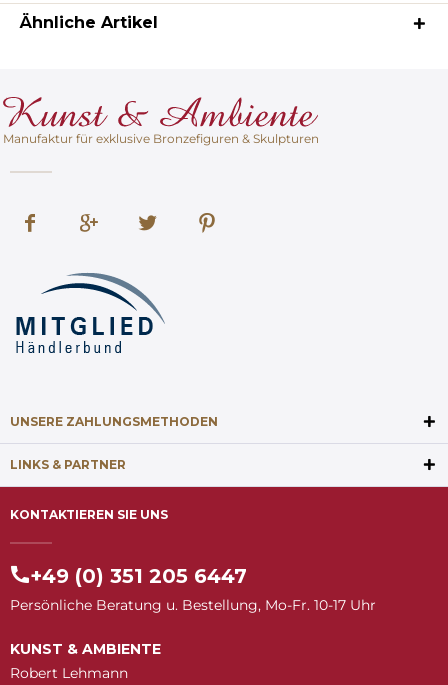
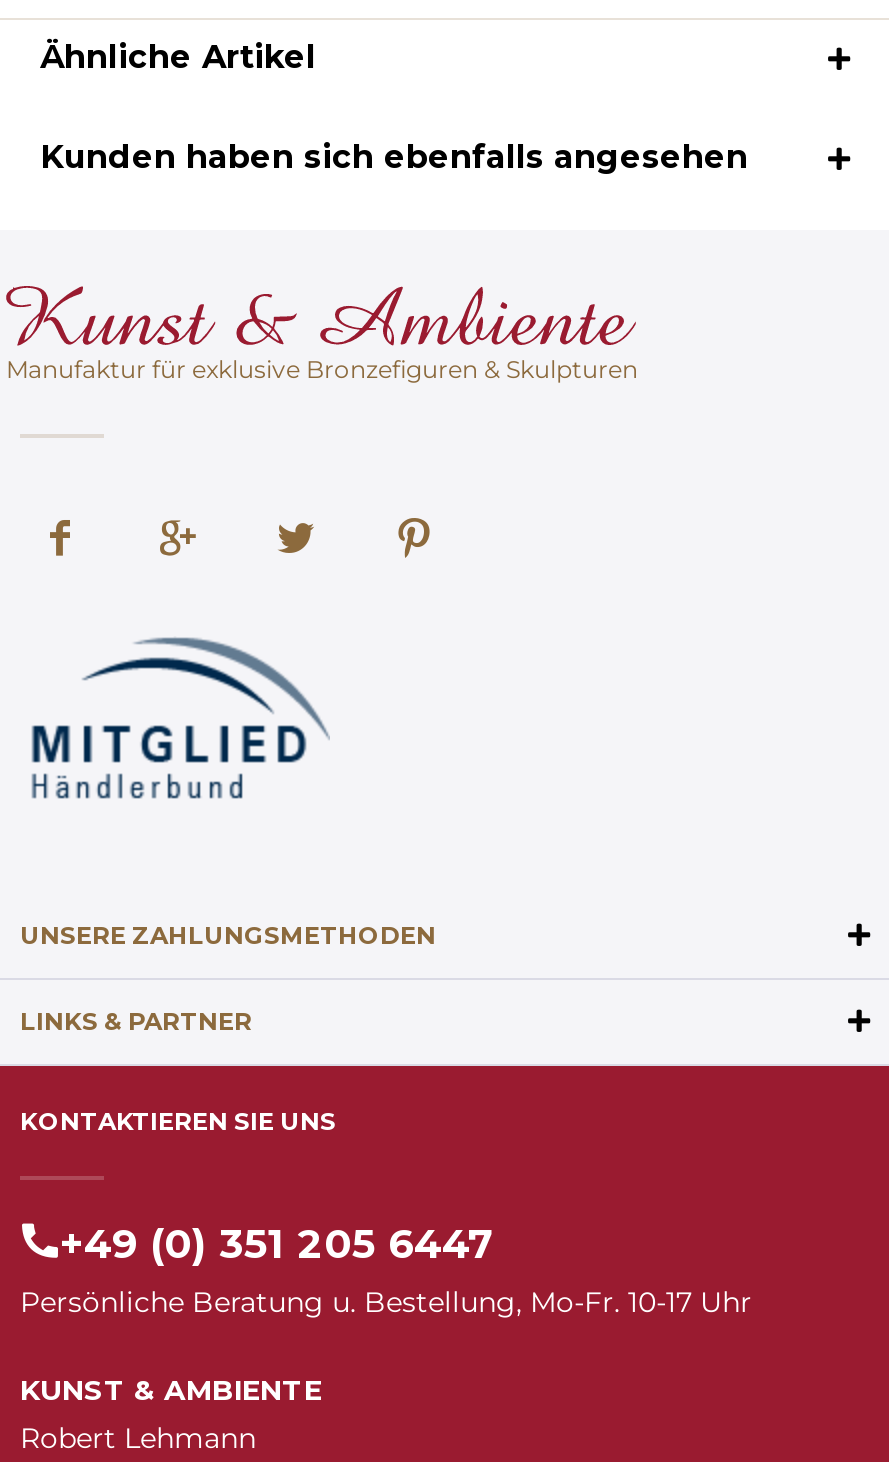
none -> [40,137,748,175] Kunden haben sich ebenfalls angesehen

